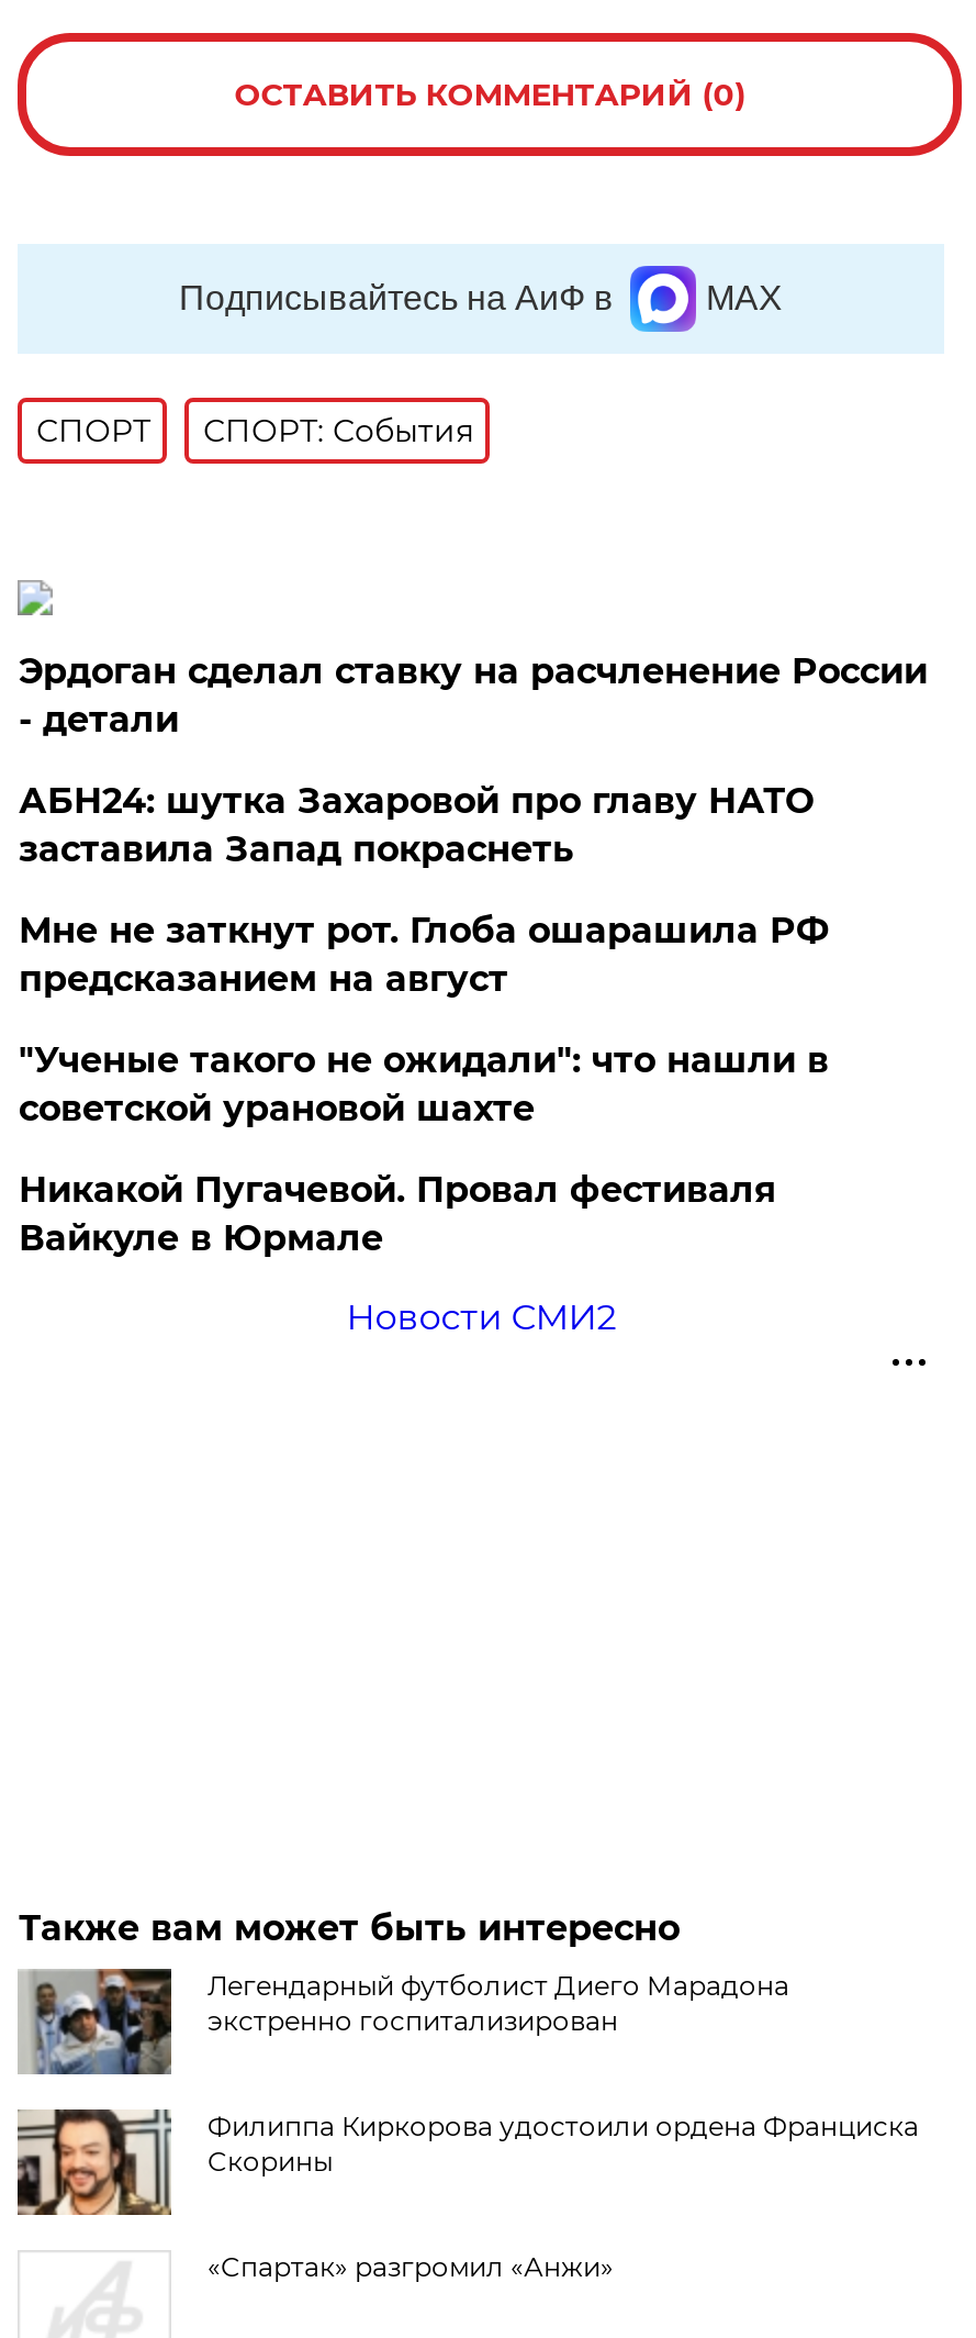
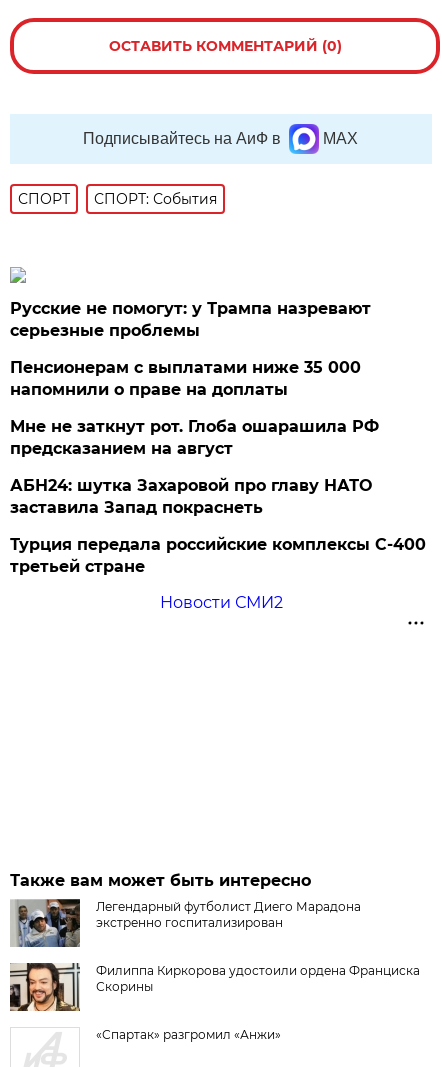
none -> [10,358,361,399] Пенсионерам с выплатами ниже 35 000 | напомнили о праве на доплаты
[18,650,927,741] Эрдоган сделал ставку на расчленение России | - детали -> [10,299,371,340] Русские не помогут: у Трампа назревают | серьезные проблемы
moved [18,780,813,870] -> [10,476,372,517]: АБН24: шутка Захаровой про главу НАТО | заставила Запад покраснеть
[18,1039,829,1129] "Ученые такого не ожидали": что нашли в | советской урановой шахте -> none
[18,1169,776,1259] Никакой Пугачевой. Провал фестиваля | Вайкуле в Юрмале -> [10,535,426,576] Турция передала российские комплексы С-400 | третьей стране

